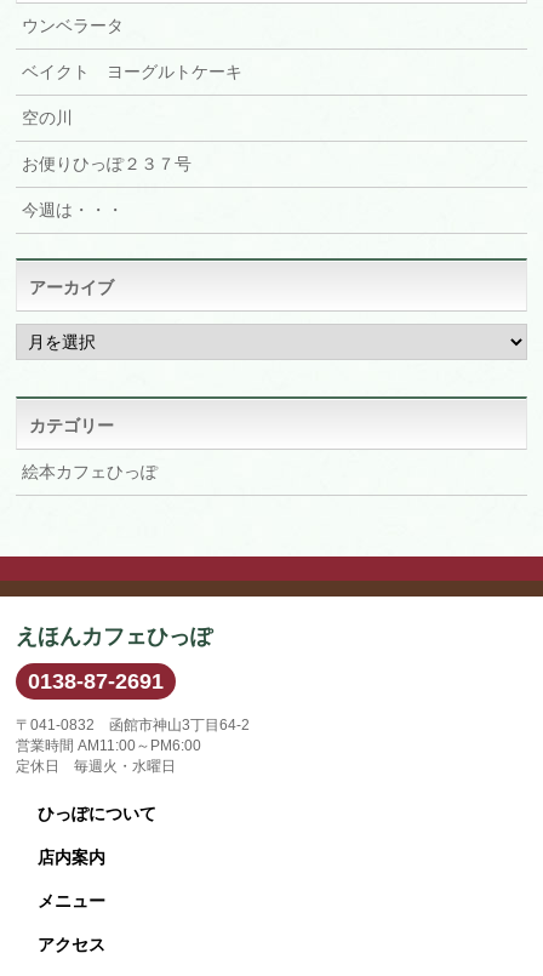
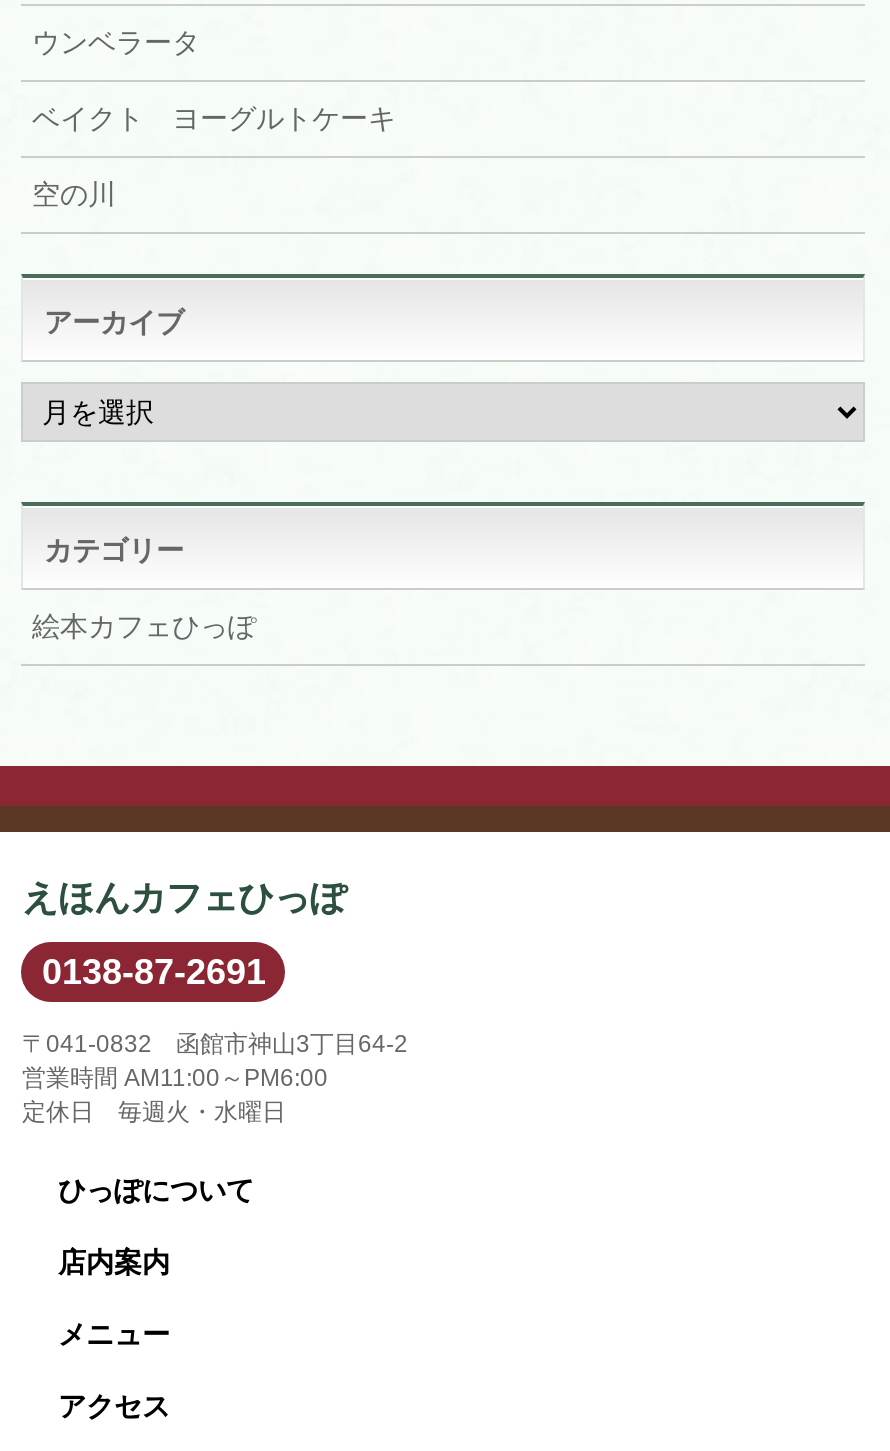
[22,154,192,219] お便りひっぽ２３７号 | 今週は・・・ -> none

